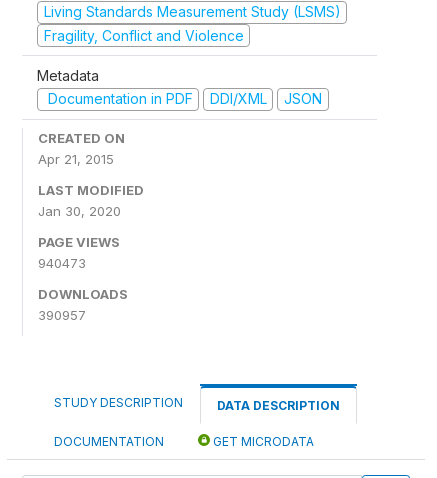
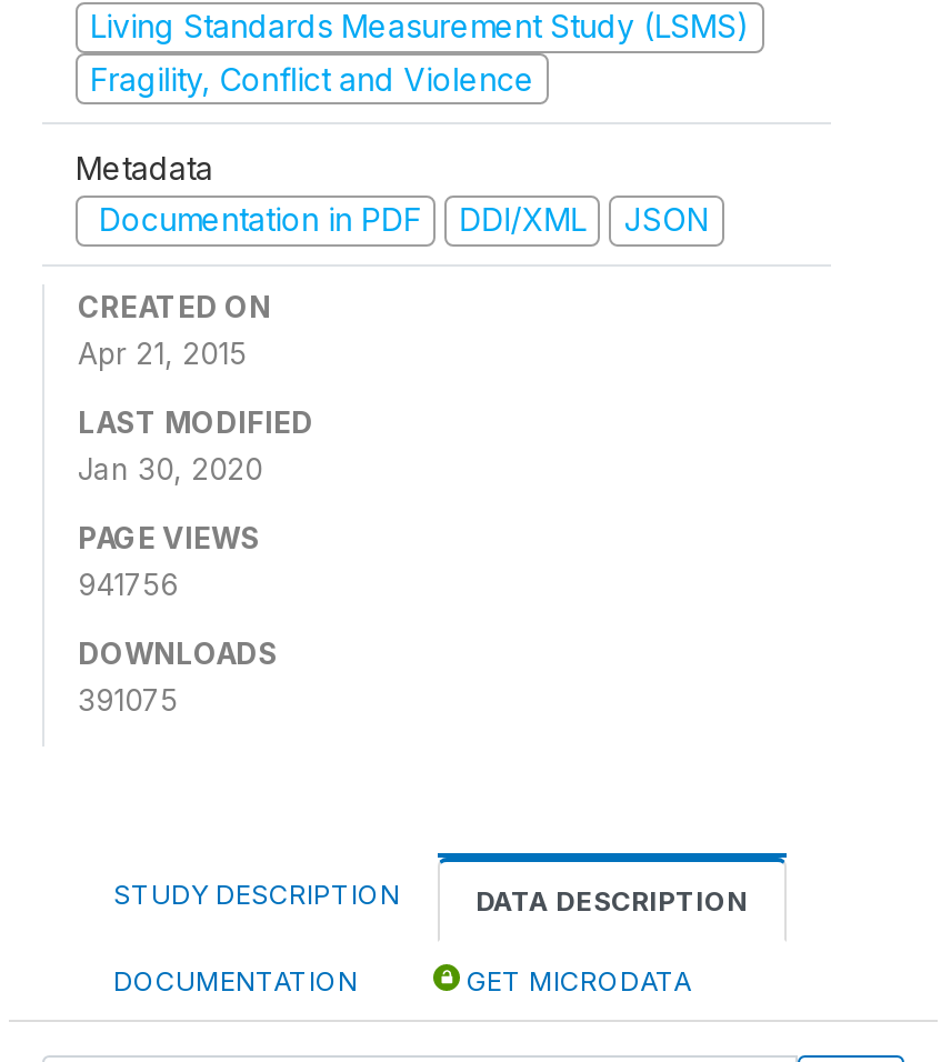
[38,254,86,270] 940473 -> [78,565,178,601] 941756
[38,306,86,322] 390957 -> [78,681,178,717] 391075

